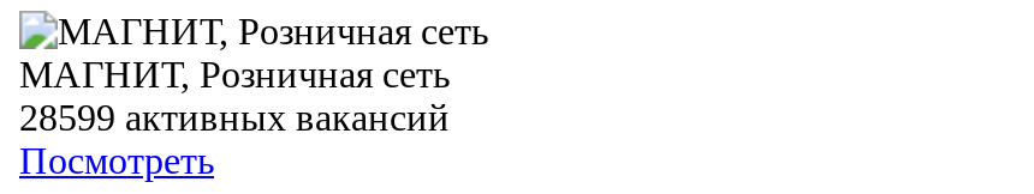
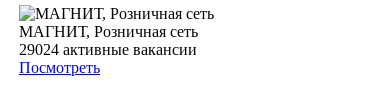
[19,98,450,138] 28599 активных вакансий -> [19,41,197,58] 29024 активные вакансии

